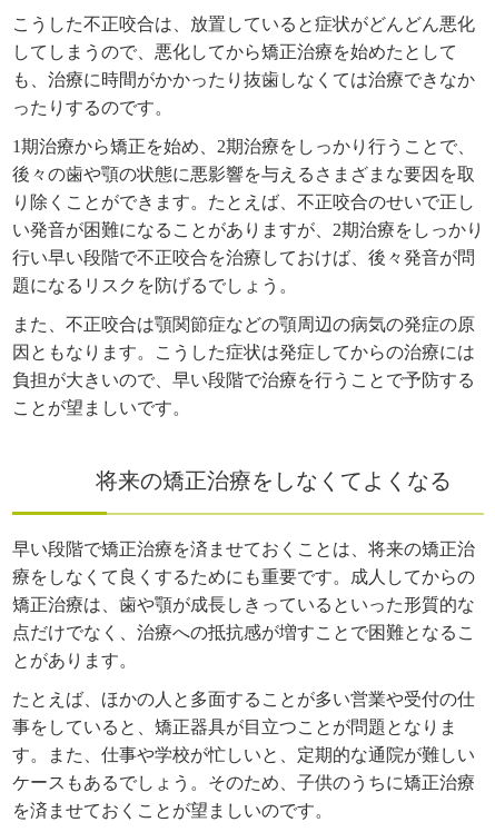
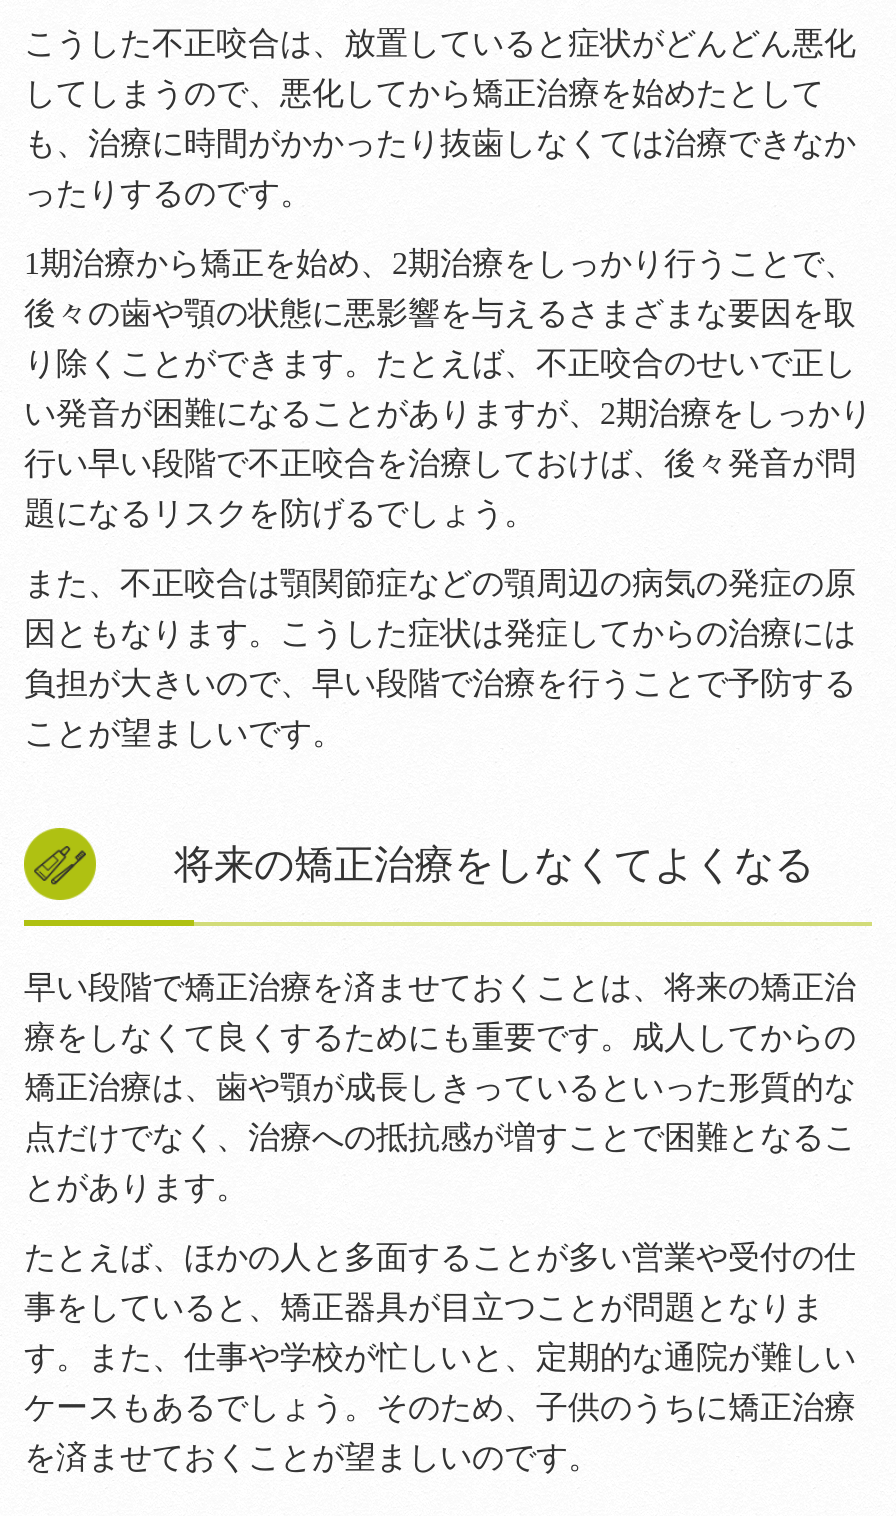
none -> [20,824,100,904] [image]

